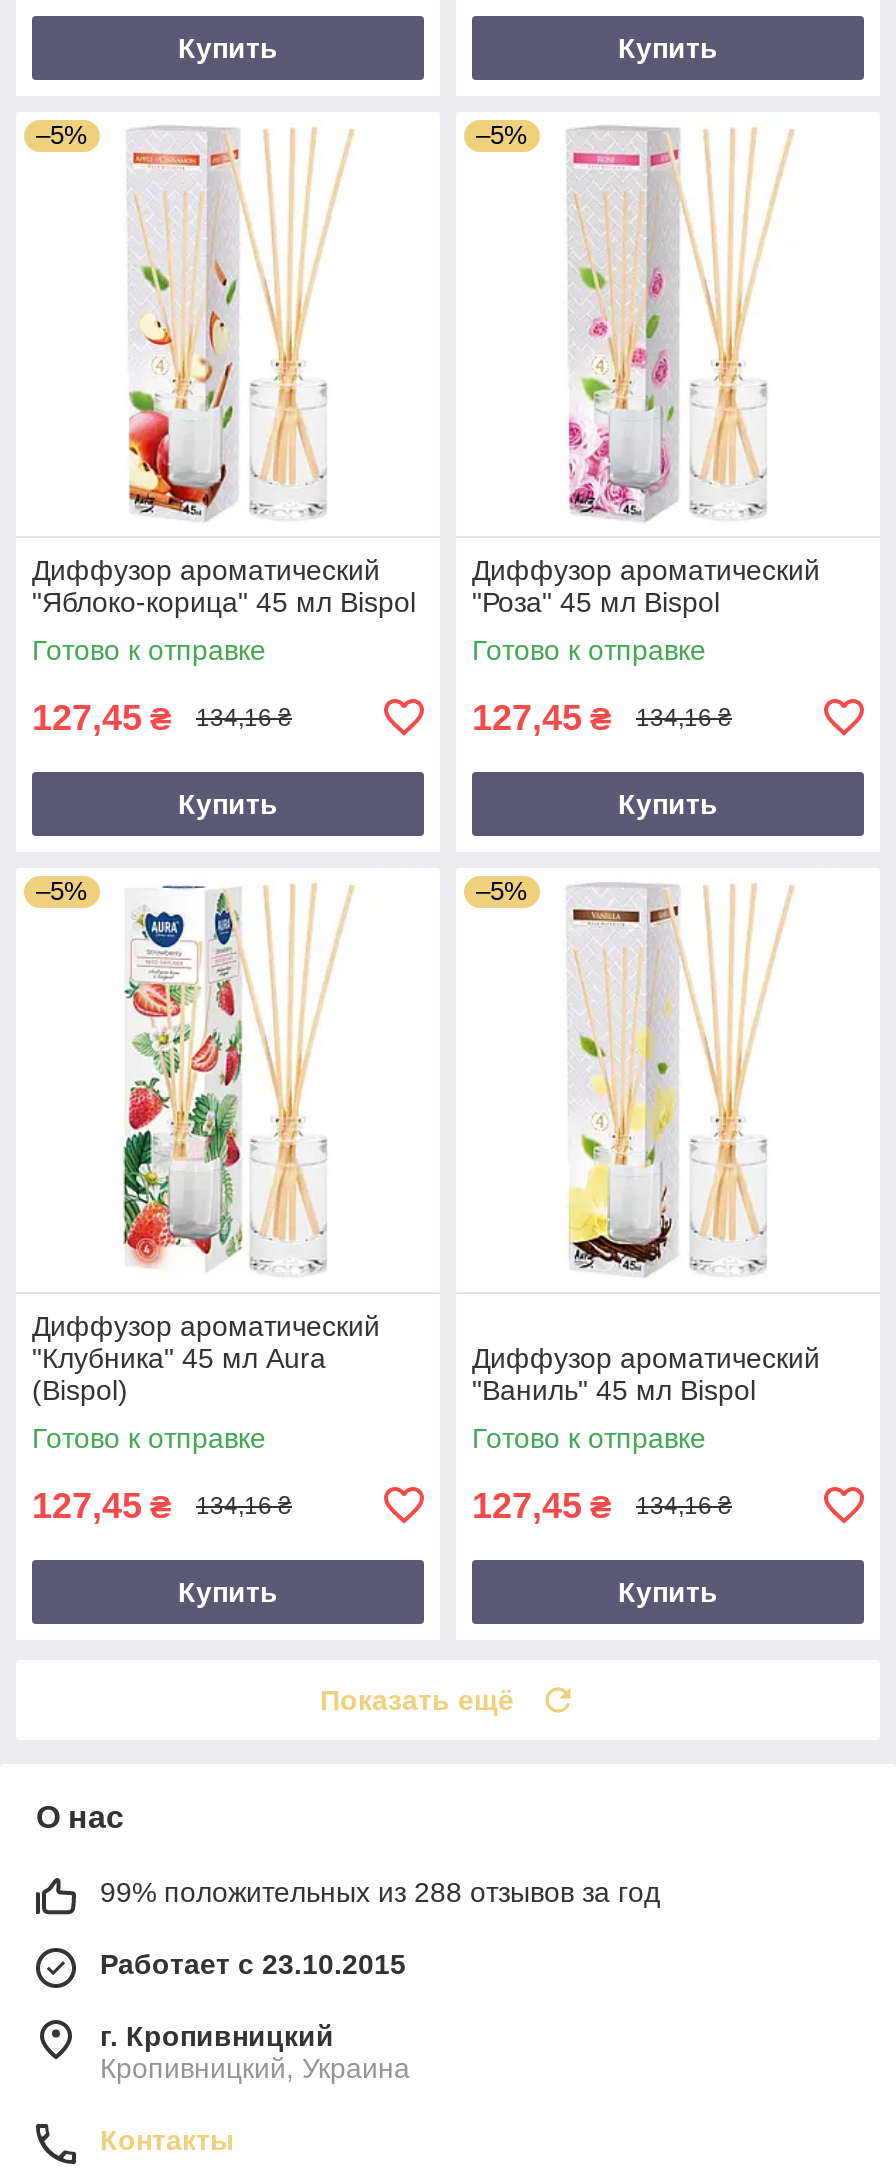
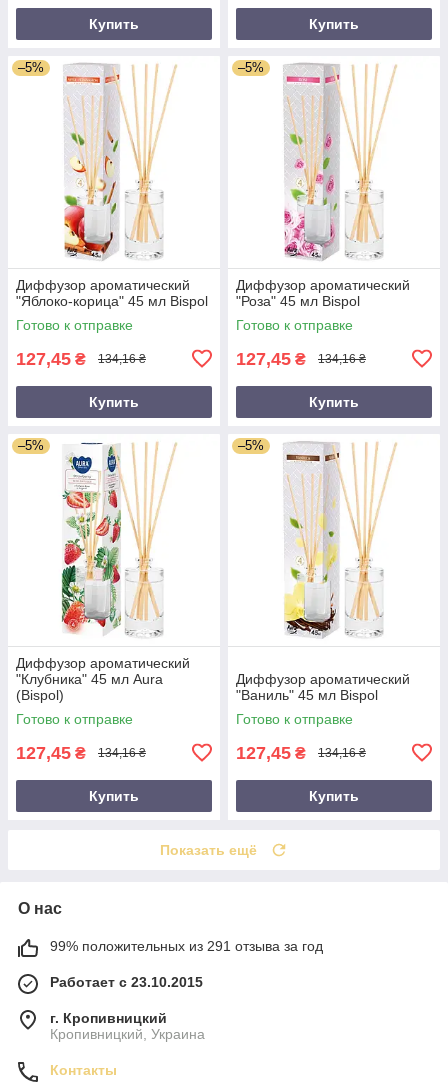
[100,1876,660,1908] 99% положительных из 288 отзывов за год -> [50,938,323,954] 99% положительных из 291 отзыва за год

